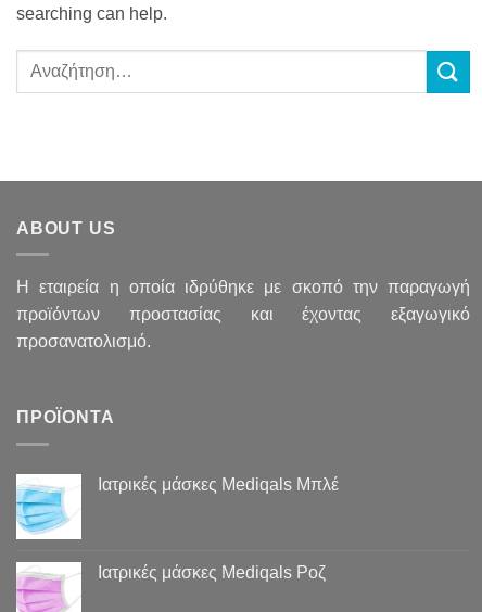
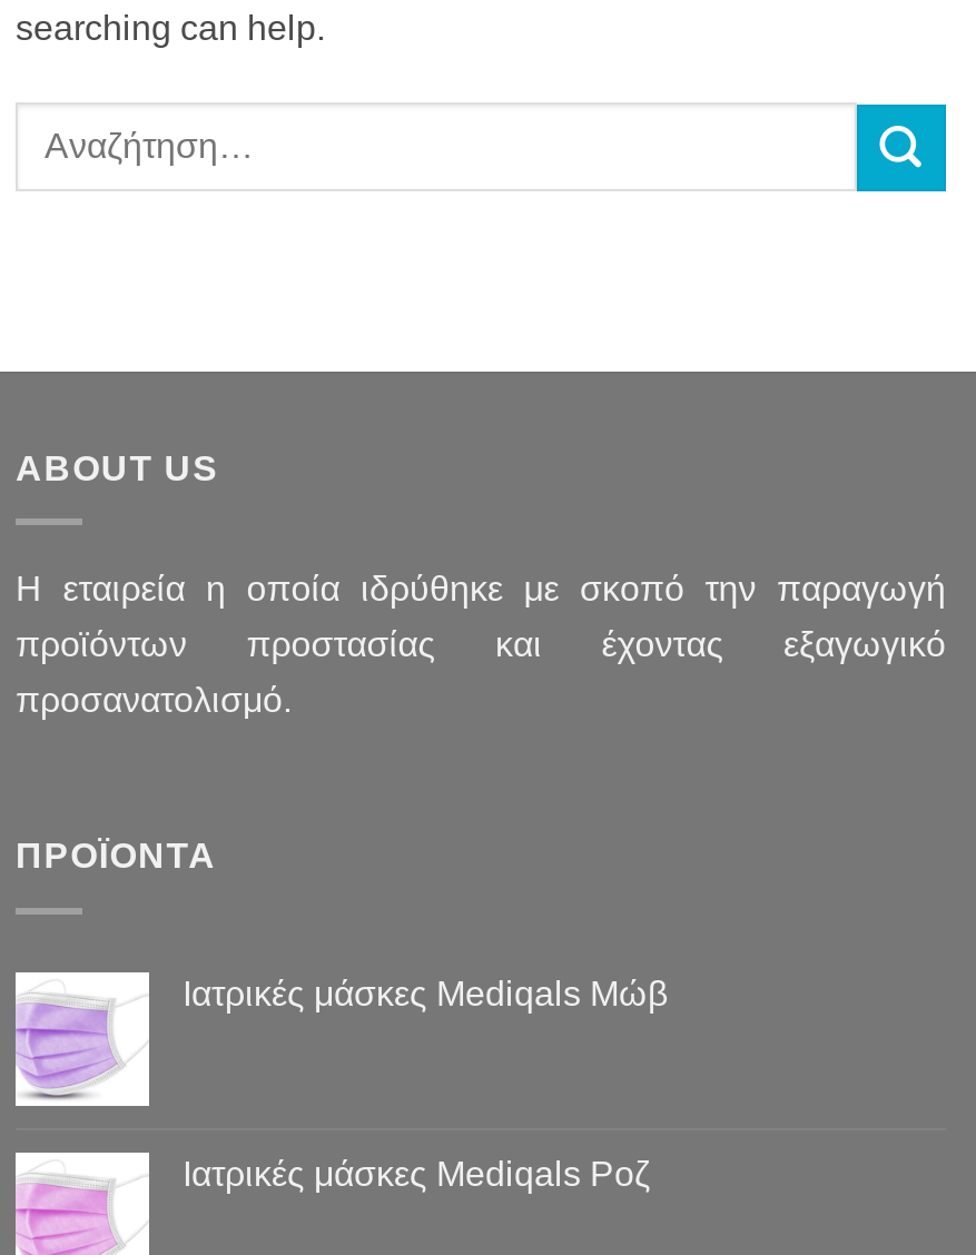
[15,475,339,537] [image] | Ιατρικές μάσκες Mediqals Μπλέ -> [16,974,668,1101] [image] | Ιατρικές μάσκες Mediqals Μώβ

